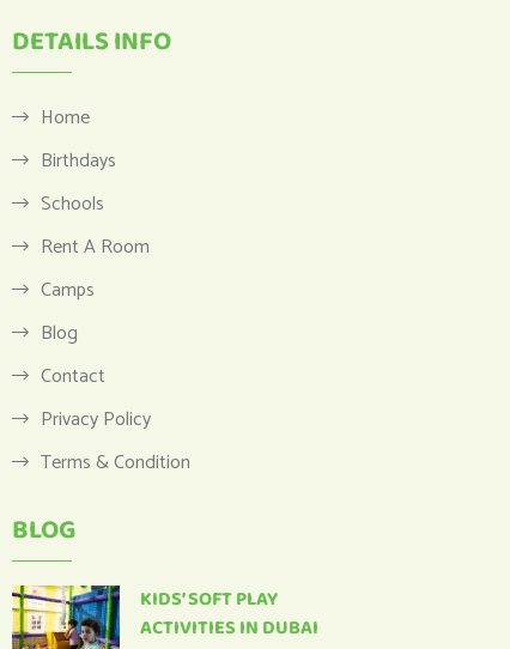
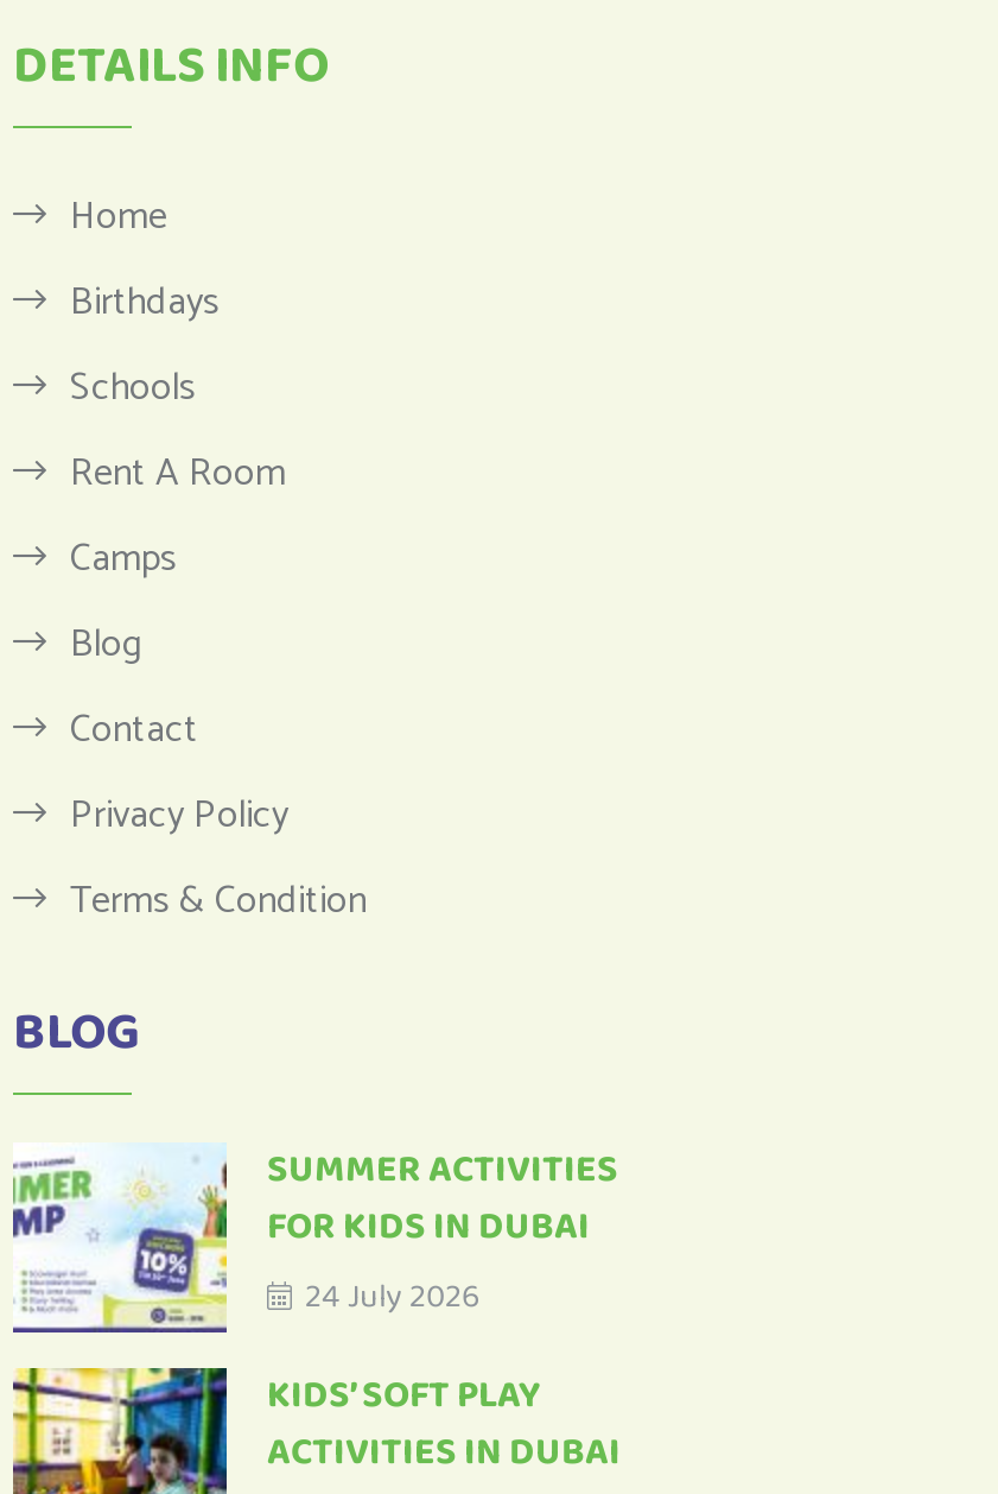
none -> [11,1141,618,1335] [image] | SUMMER ACTIVITIES | FOR KIDS IN DUBAI | 24 July 2026

